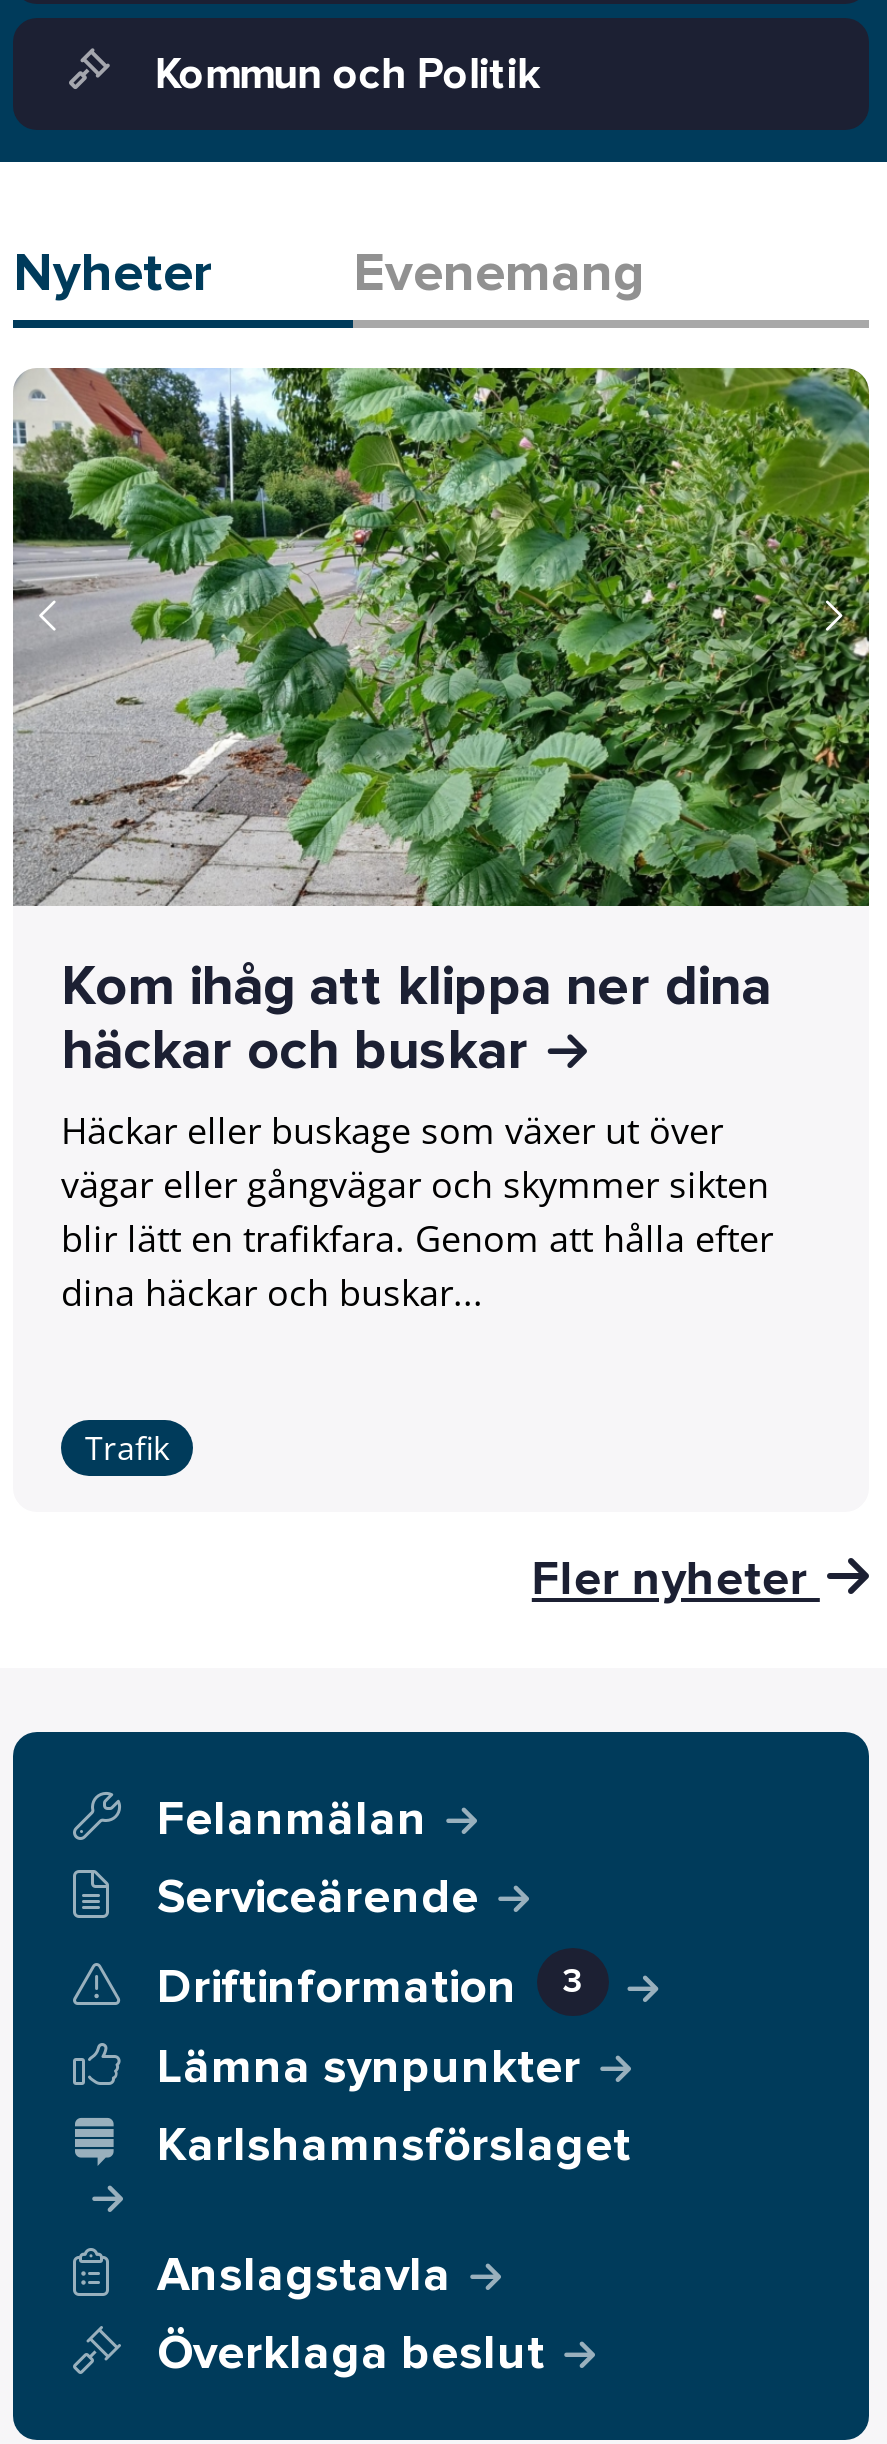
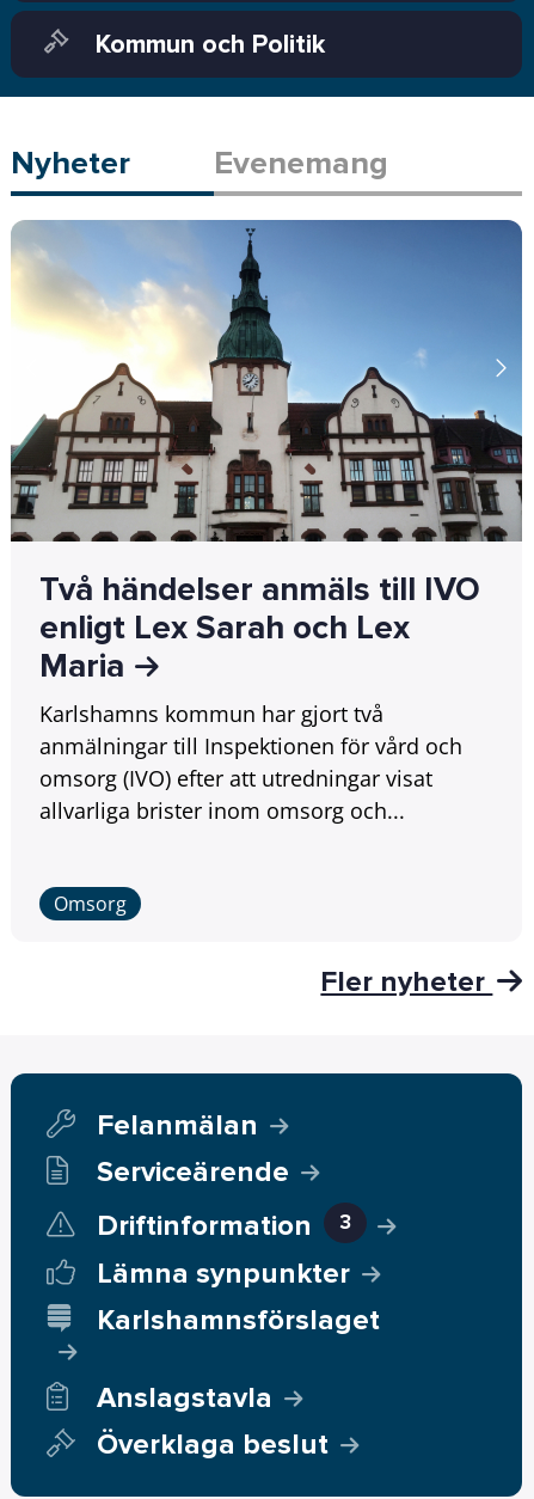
[11,366,871,1317] [image] | Kom ihåg att klippa ner dina | häckar och buskar | Häckar eller buskage som växer ut över | vägar eller gångvägar och skymmer sikten | blir lätt en trafikfara. Genom att hålla efter | dina häckar och buskar... -> [11,219,523,825] [image] | Två händelser anmäls till IVO | enligt Lex Sarah och Lex | Maria | Karlshamns kommun har gjort två | anmälningar till Inspektionen för vård och | omsorg (IVO) efter att utredningar visat | allvarliga brister inom omsorg och...
[85,1426,169,1470] Trafik -> [54,890,127,917] Omsorg

